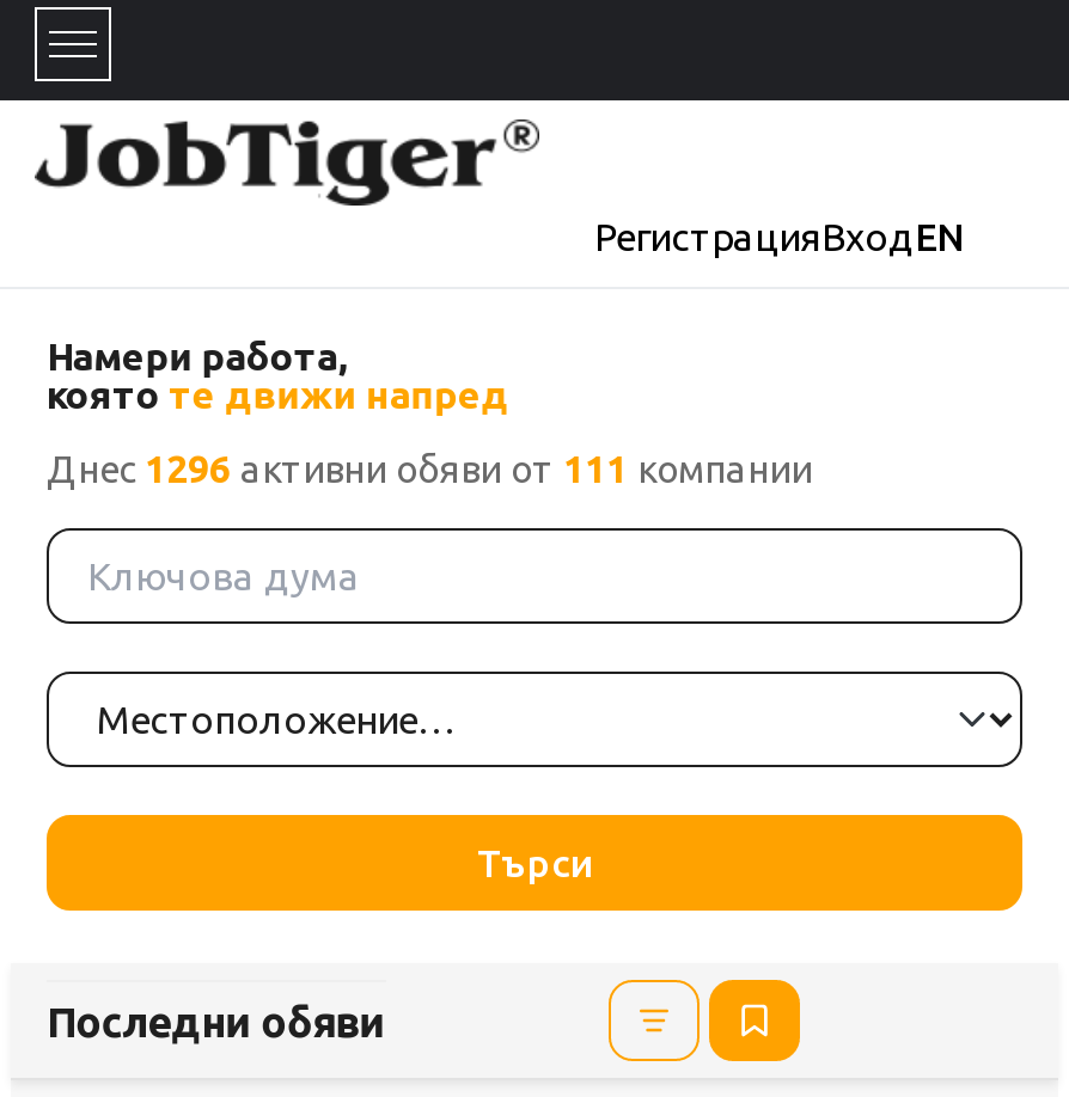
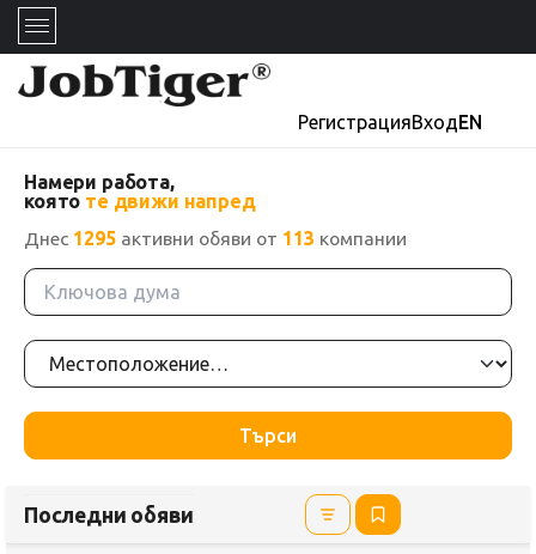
[47,447,812,490] Днес 1296 активни обяви от 111 компании -> [24,227,407,249] Днес 1295 активни обяви от 113 компании

